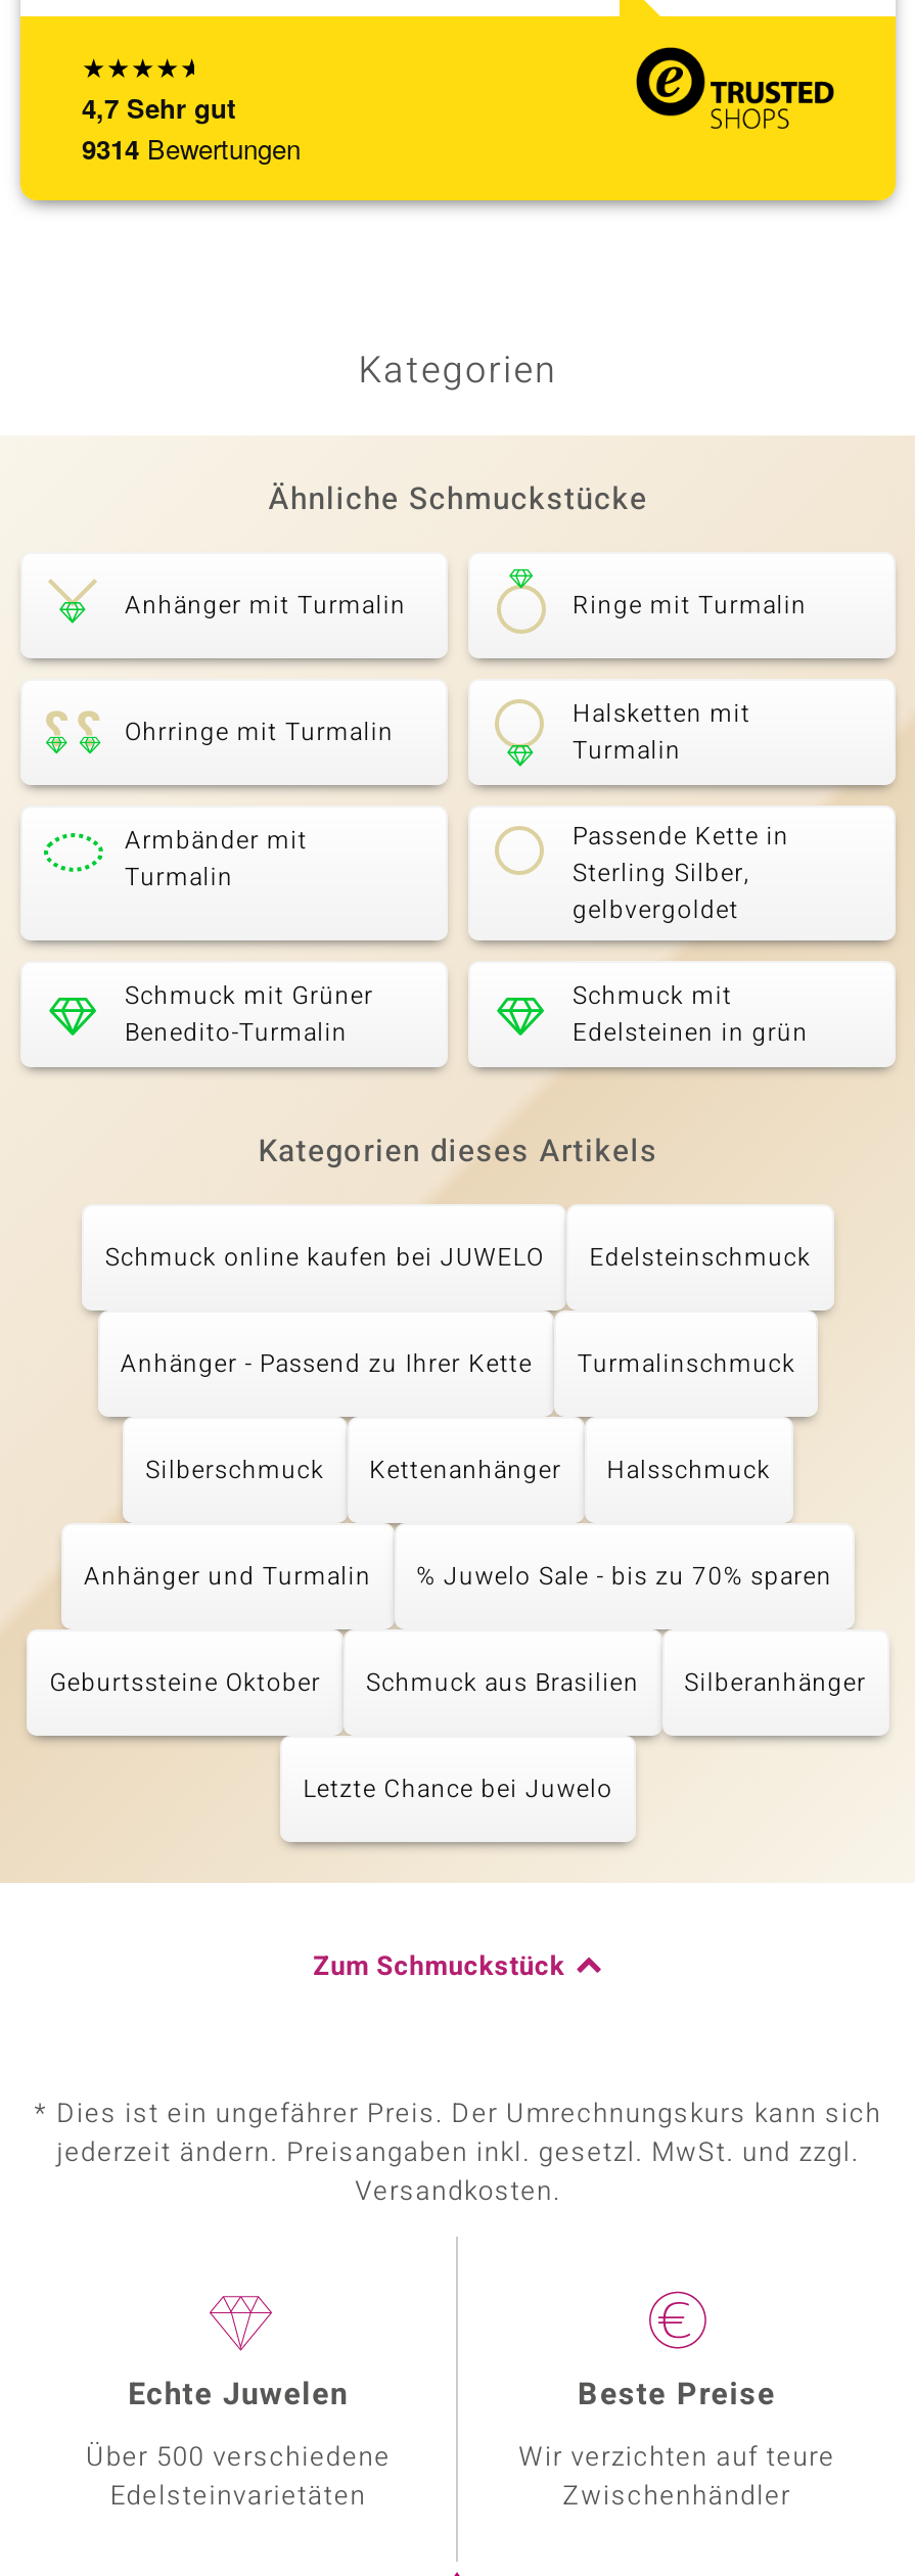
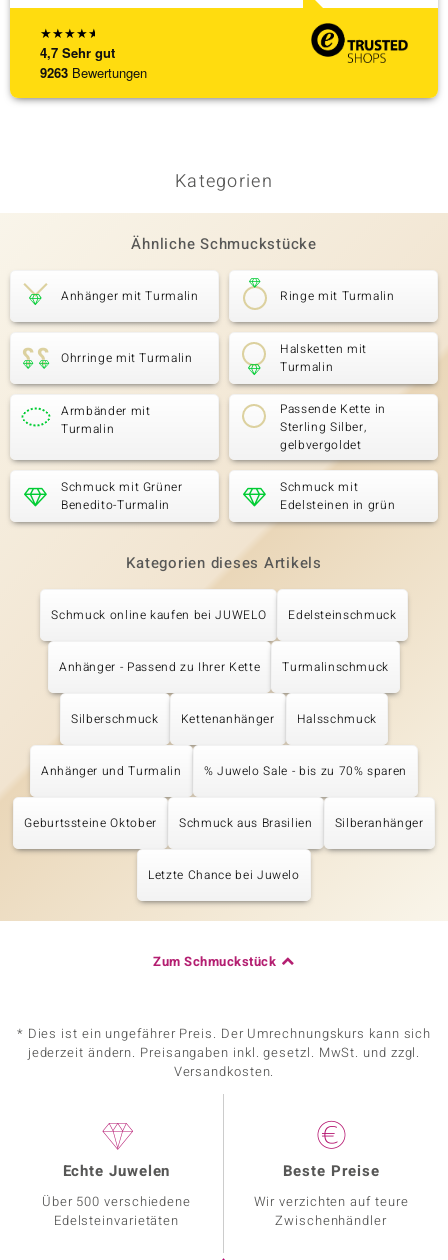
[82,129,301,168] 9314 Bewertungen -> [40,63,147,82] 9263 Bewertungen

